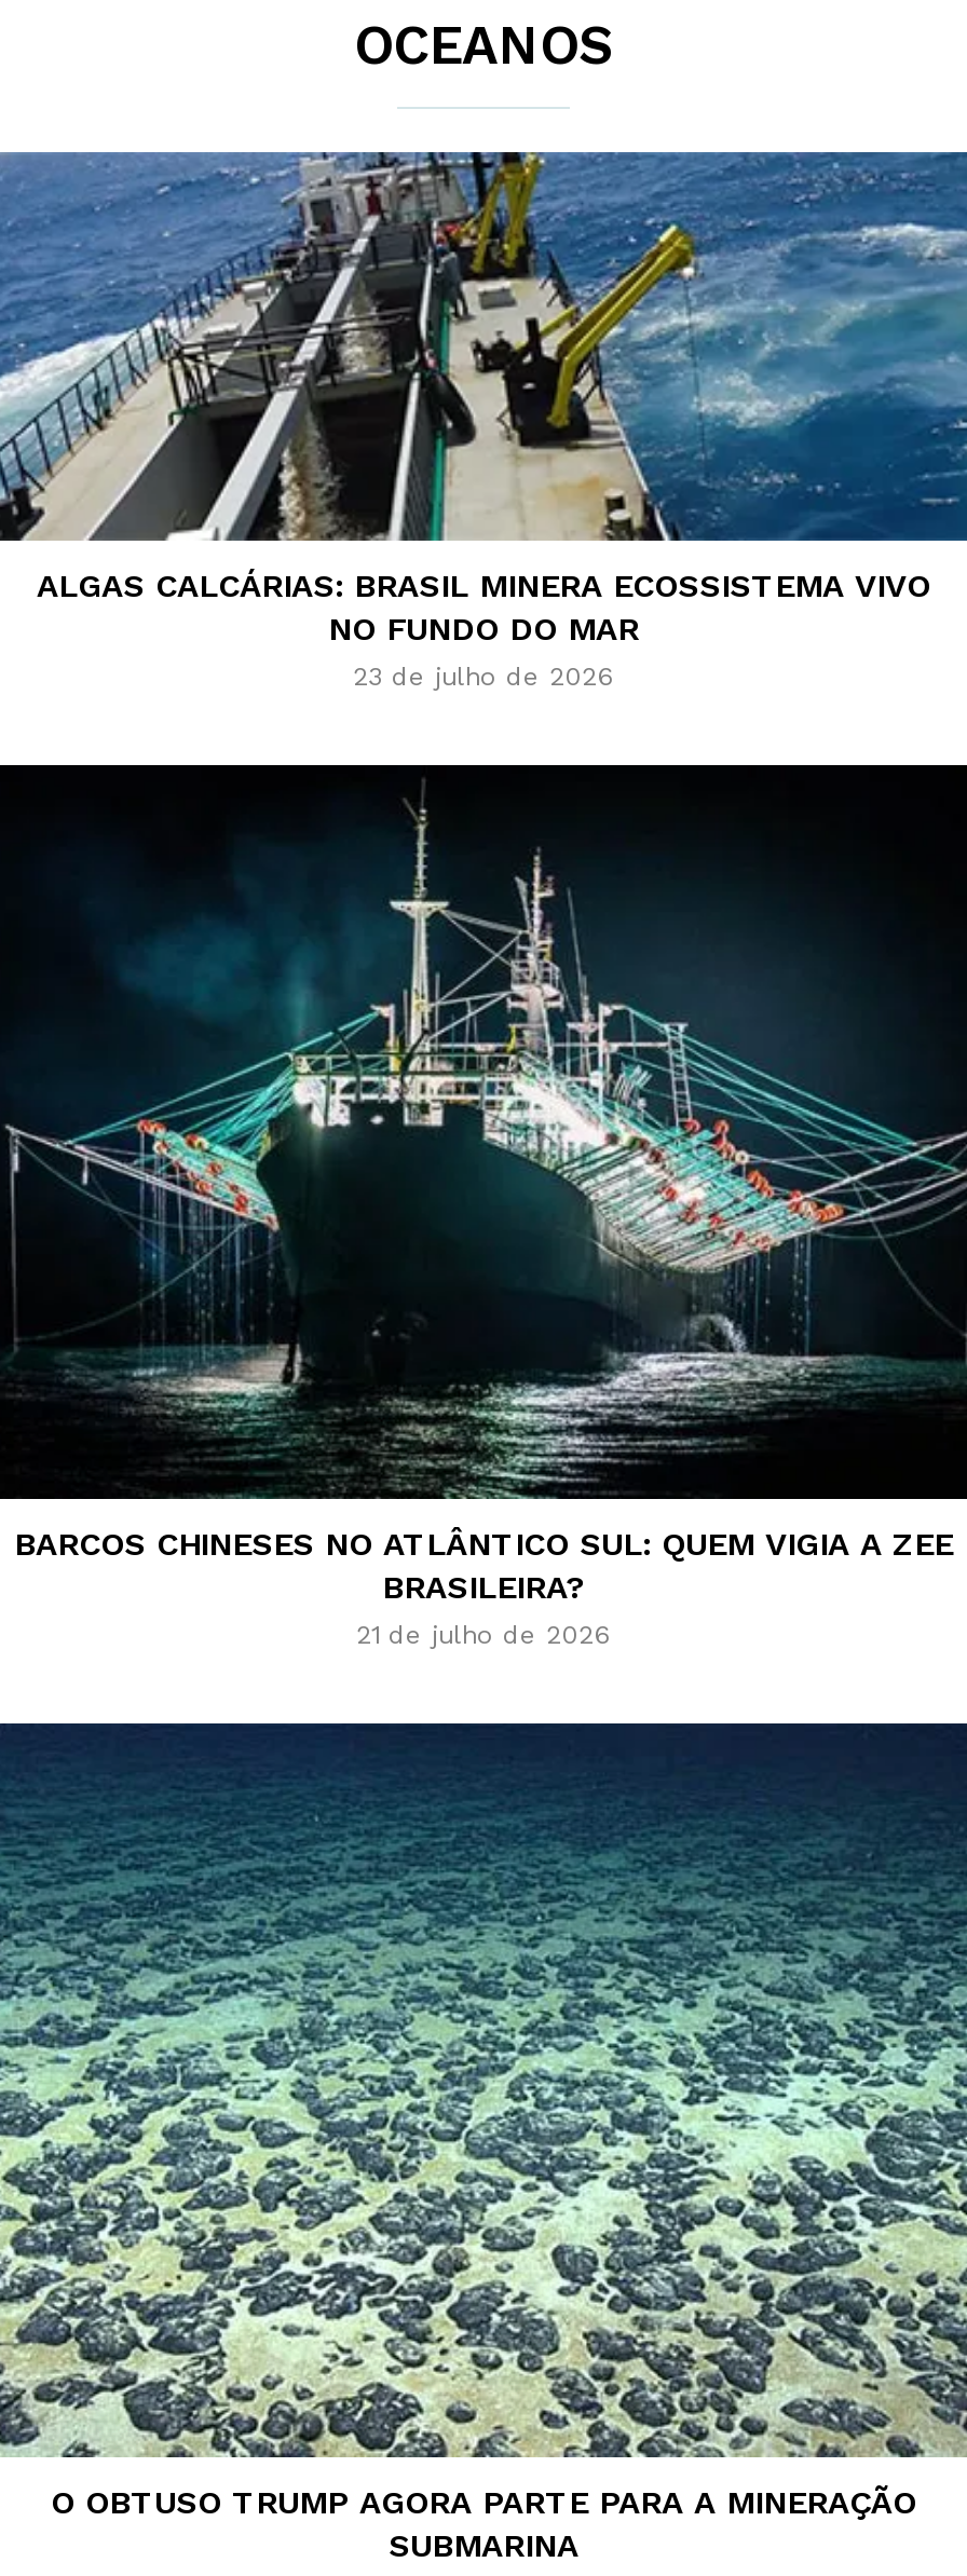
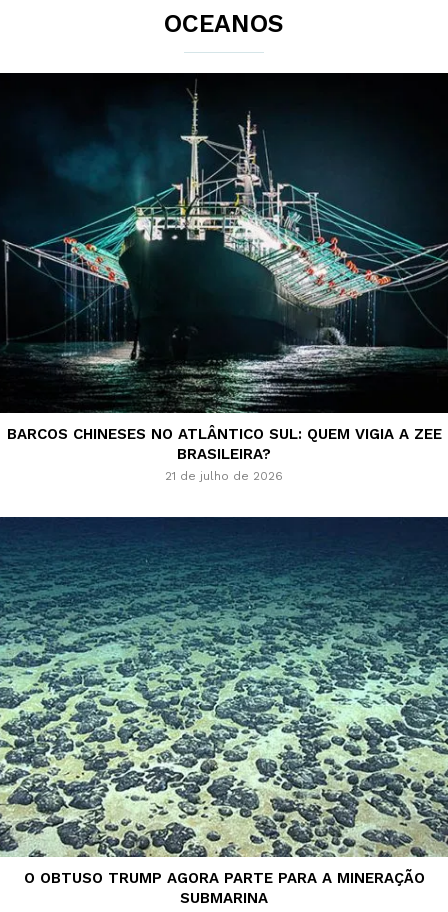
[6,150,961,692] [image] | ALGAS CALCÁRIAS: BRASIL MINERA ECOSSISTEMA VIVO | NO FUNDO DO MAR | 23 de julho de 2026 -> none

